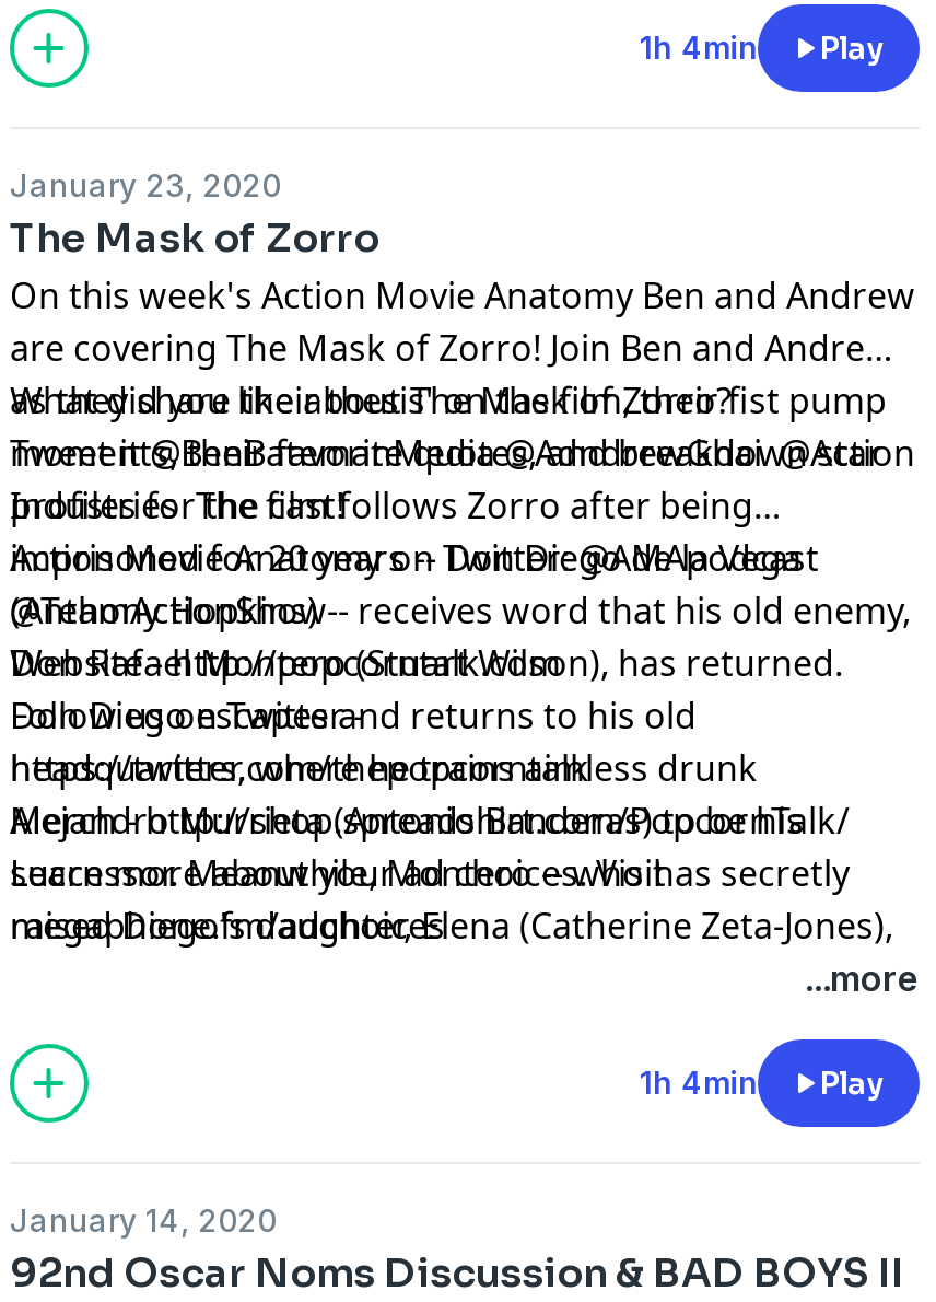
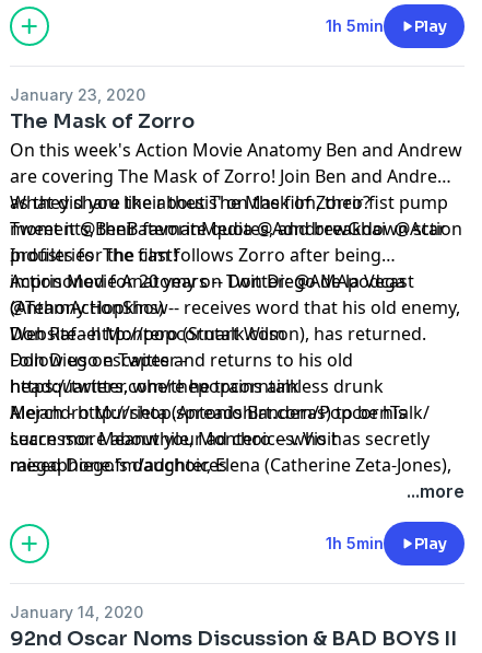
[640,28,885,67] 1h 4min Play -> [326,16,447,36] 1h 5min Play
[640,1063,758,1100] 1h 4min -> [326,534,384,552] 1h 5min

